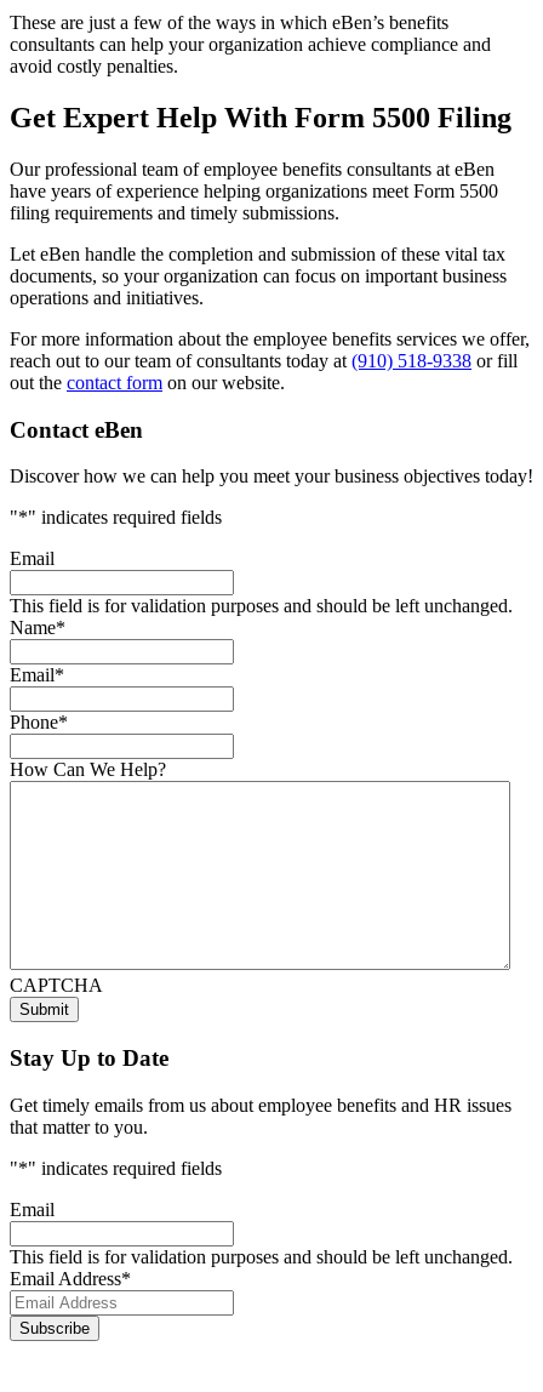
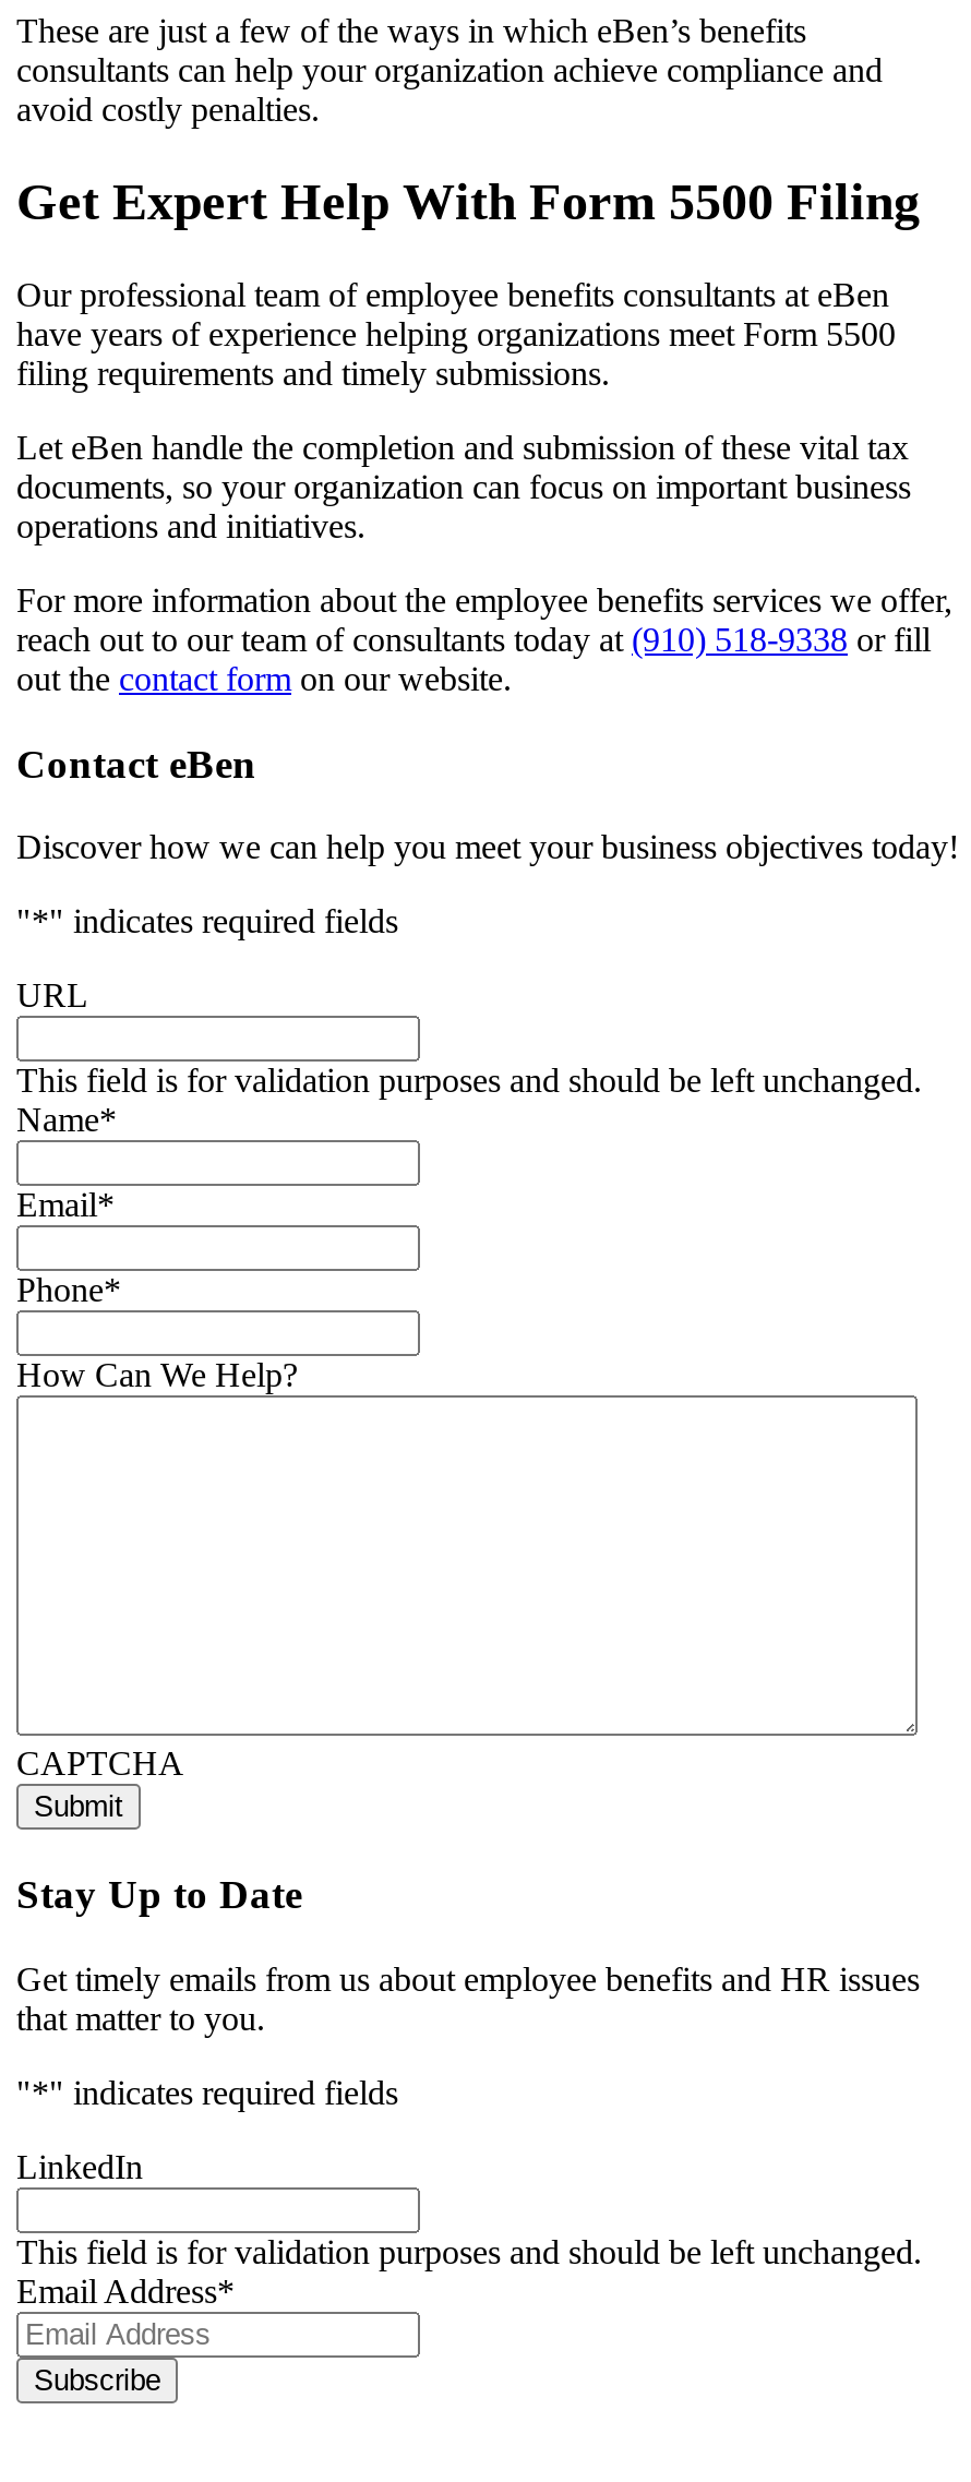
[10,548,55,569] Email -> [16,977,88,1014] URL
[10,1199,55,1219] Email -> [16,2148,143,2185] LinkedIn

